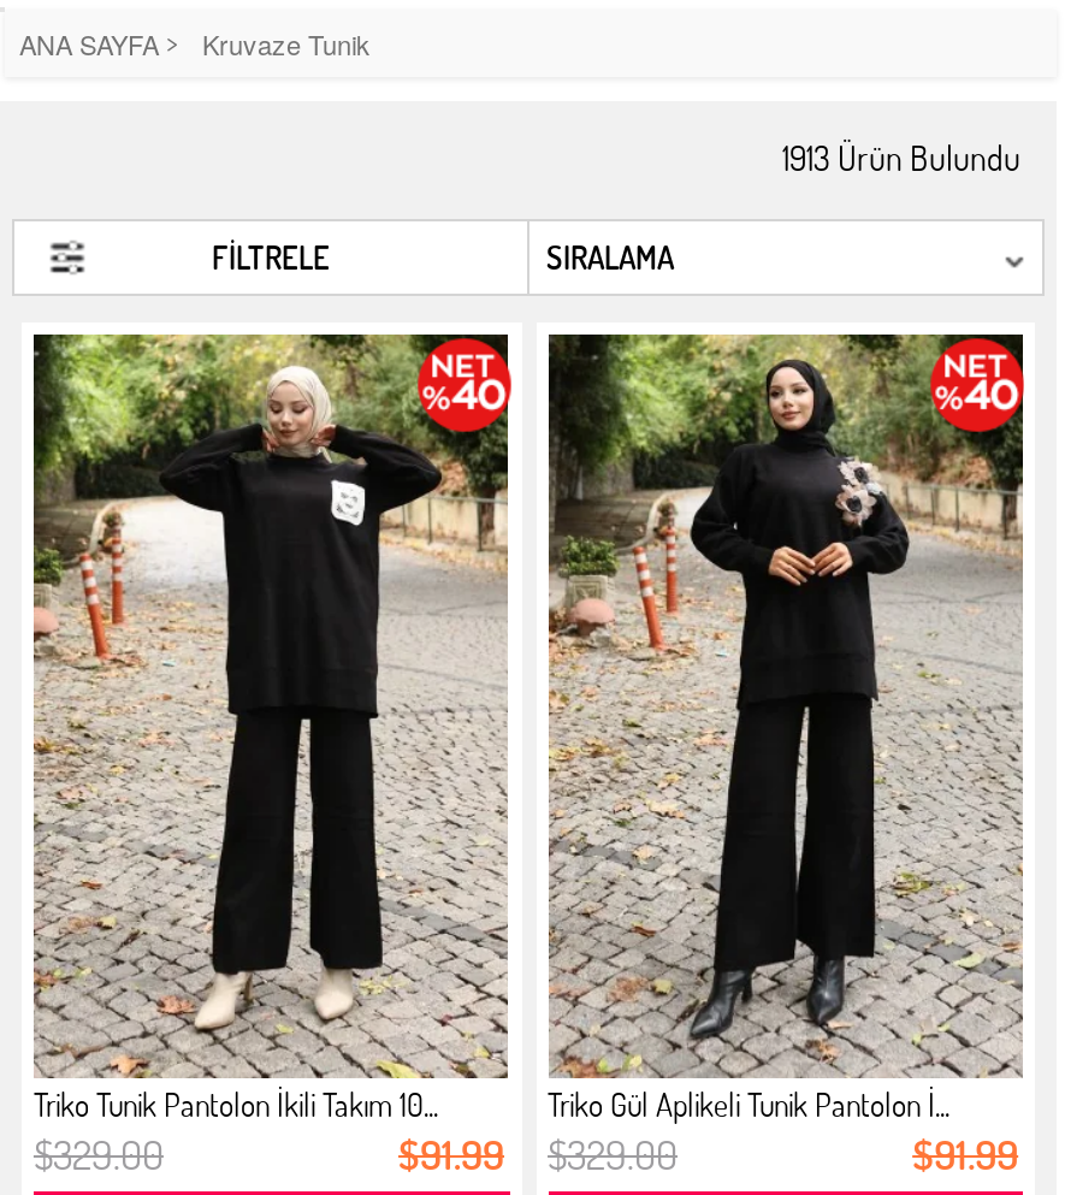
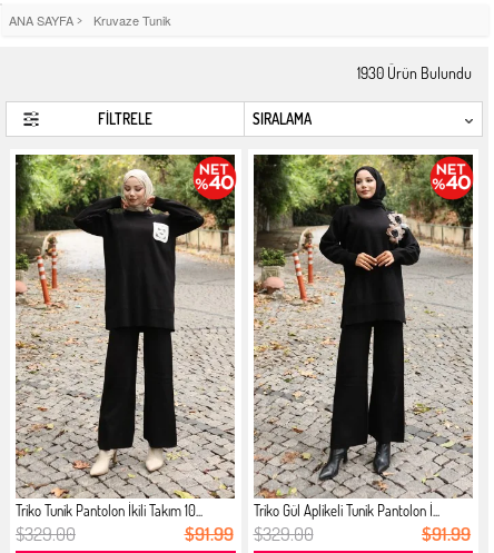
[782,137,1020,178] 1913 Ürün Bulundu -> [357,63,472,82] 1930 Ürün Bulundu

